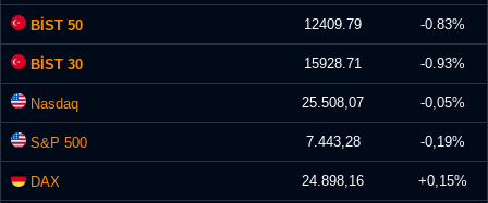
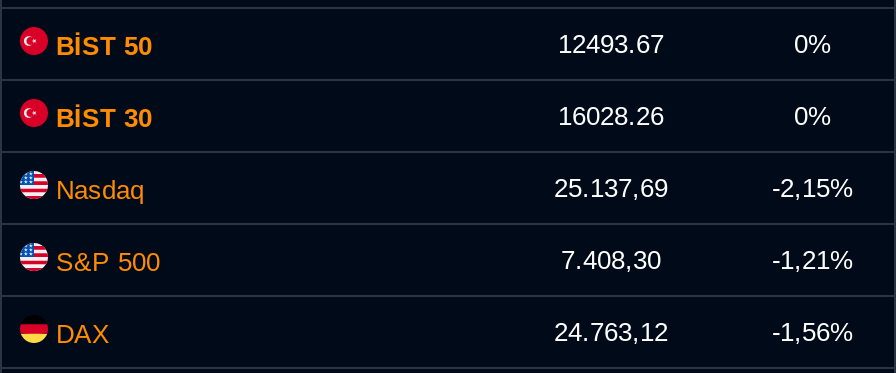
[304,16,362,32] 12409.79 -> [558,28,664,58] 12493.67
[420,16,465,32] -0.83% -> [794,28,832,58] 0%
[304,55,362,71] 15928.71 -> [558,100,664,130] 16028.26
[420,55,465,71] -0.93% -> [794,100,832,130] 0%
[302,94,364,110] 25.508,07 -> [554,172,668,202] 25.137,69
[420,94,465,110] -0,05% -> [772,172,854,202] -2,15%
[306,133,360,149] 7.443,28 -> [561,244,661,274] 7.408,30
[420,133,465,149] -0,19% -> [772,244,854,274] -1,21%
[302,172,364,189] 24.898,16 -> [554,316,668,346] 24.763,12
[418,172,467,189] +0,15% -> [772,316,854,346] -1,56%

